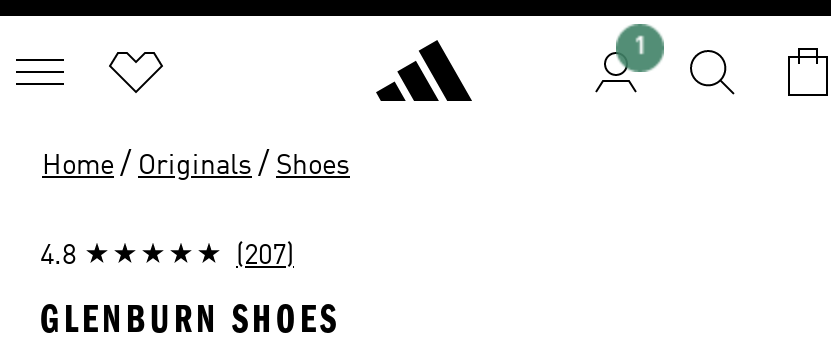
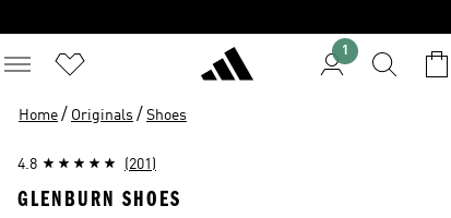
[236,242,294,270] (207) -> [124,157,156,172] (201)

